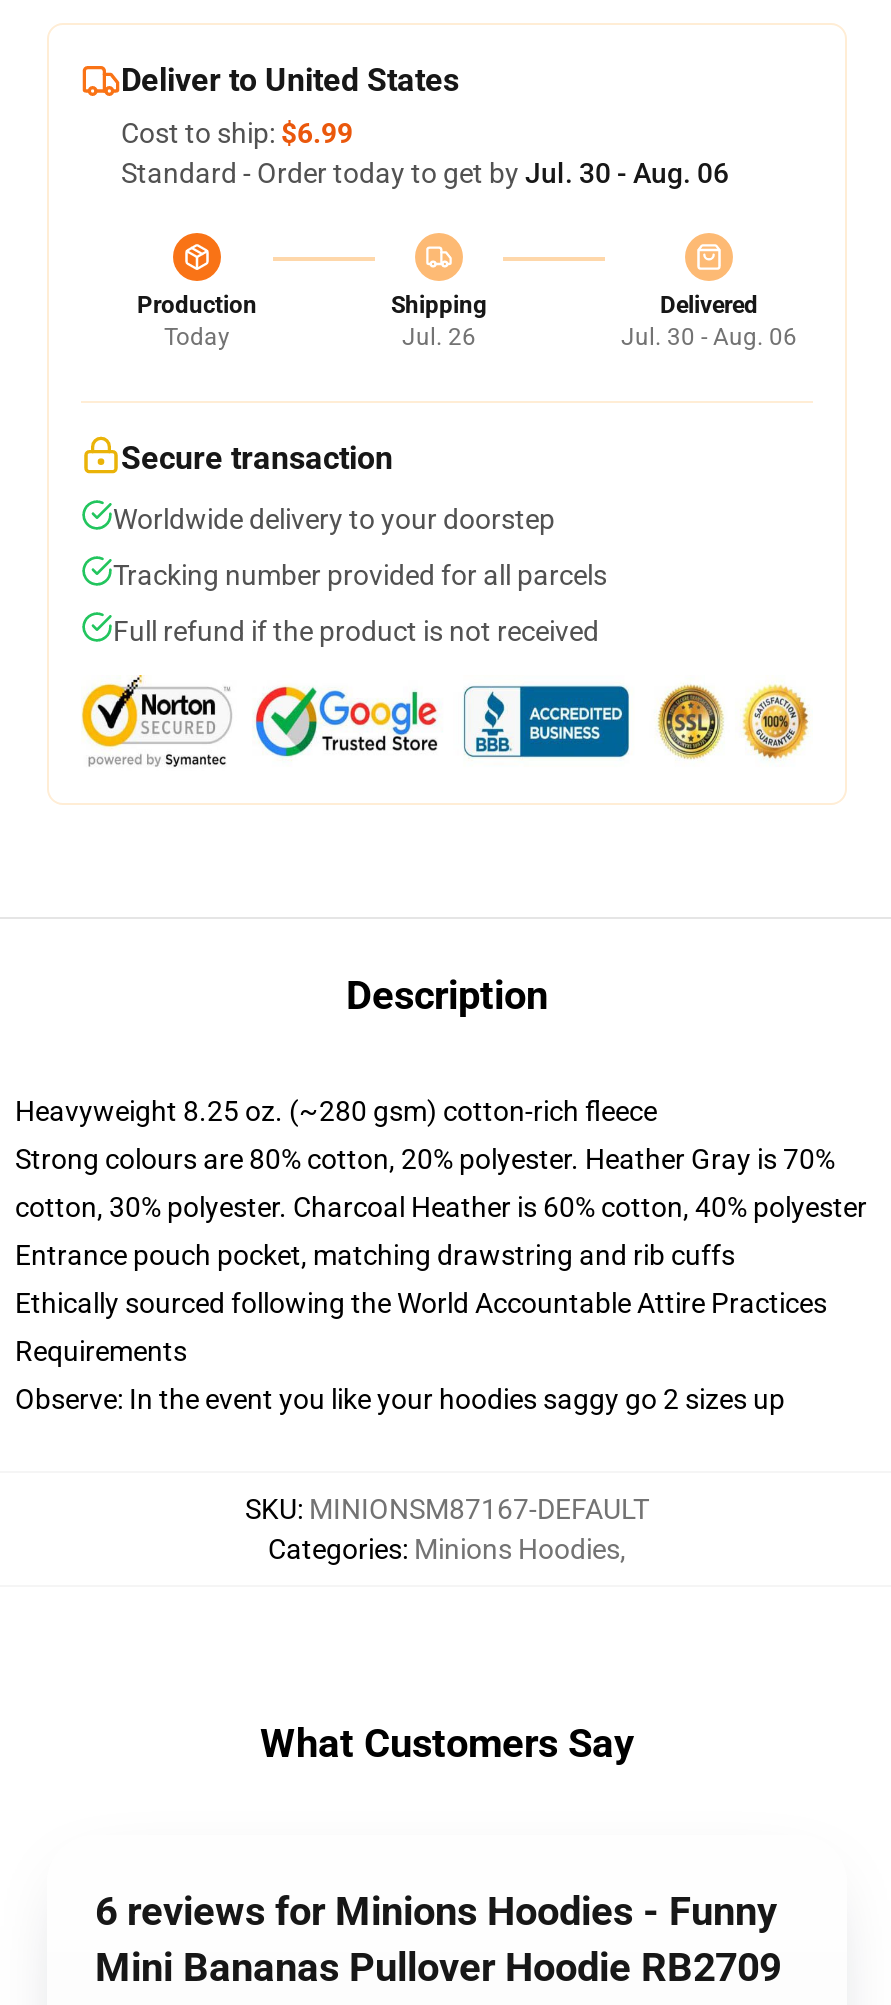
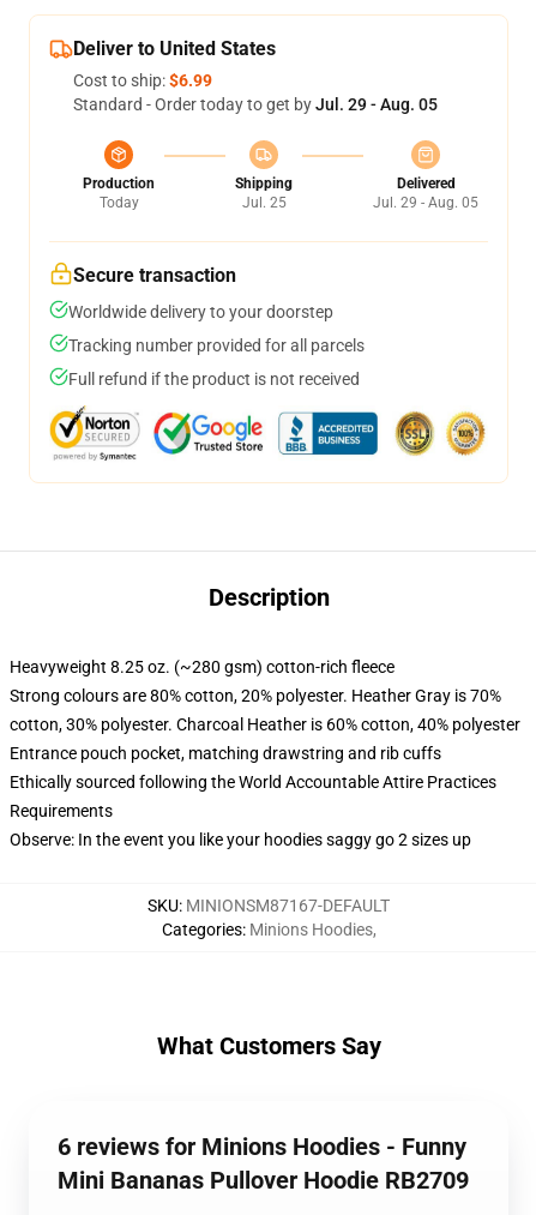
[121,157,729,189] Standard - Order today to get by Jul. 30 - Aug. 06 -> [73,95,438,114] Standard - Order today to get by Jul. 29 - Aug. 05
[402,323,476,351] Jul. 26 -> [242,194,286,211] Jul. 25
[621,323,797,351] Jul. 30 - Aug. 06 -> [373,194,478,211] Jul. 29 - Aug. 05

